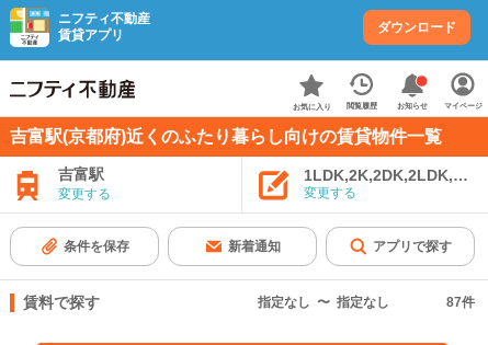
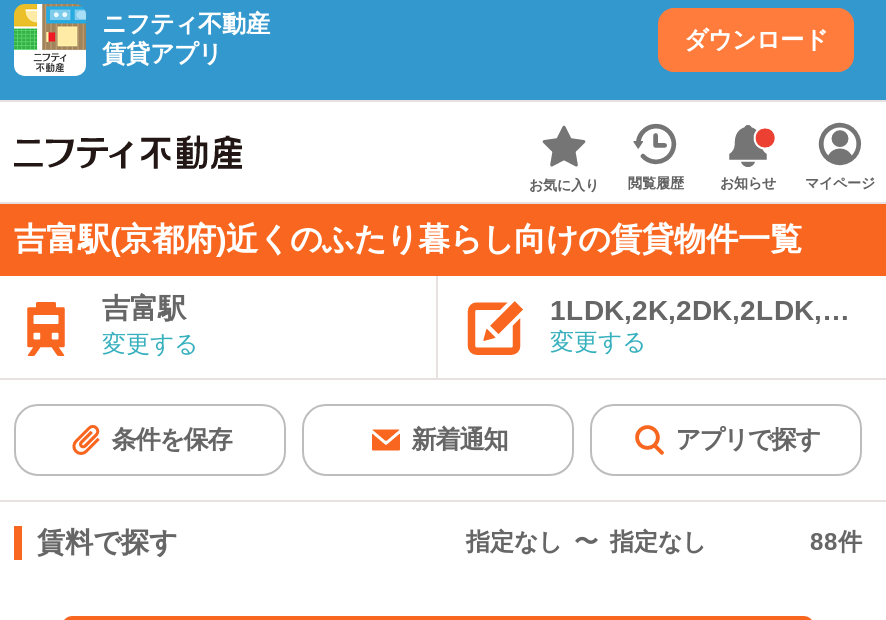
[446,295,475,310] 87件 -> [810,528,862,556] 88件

